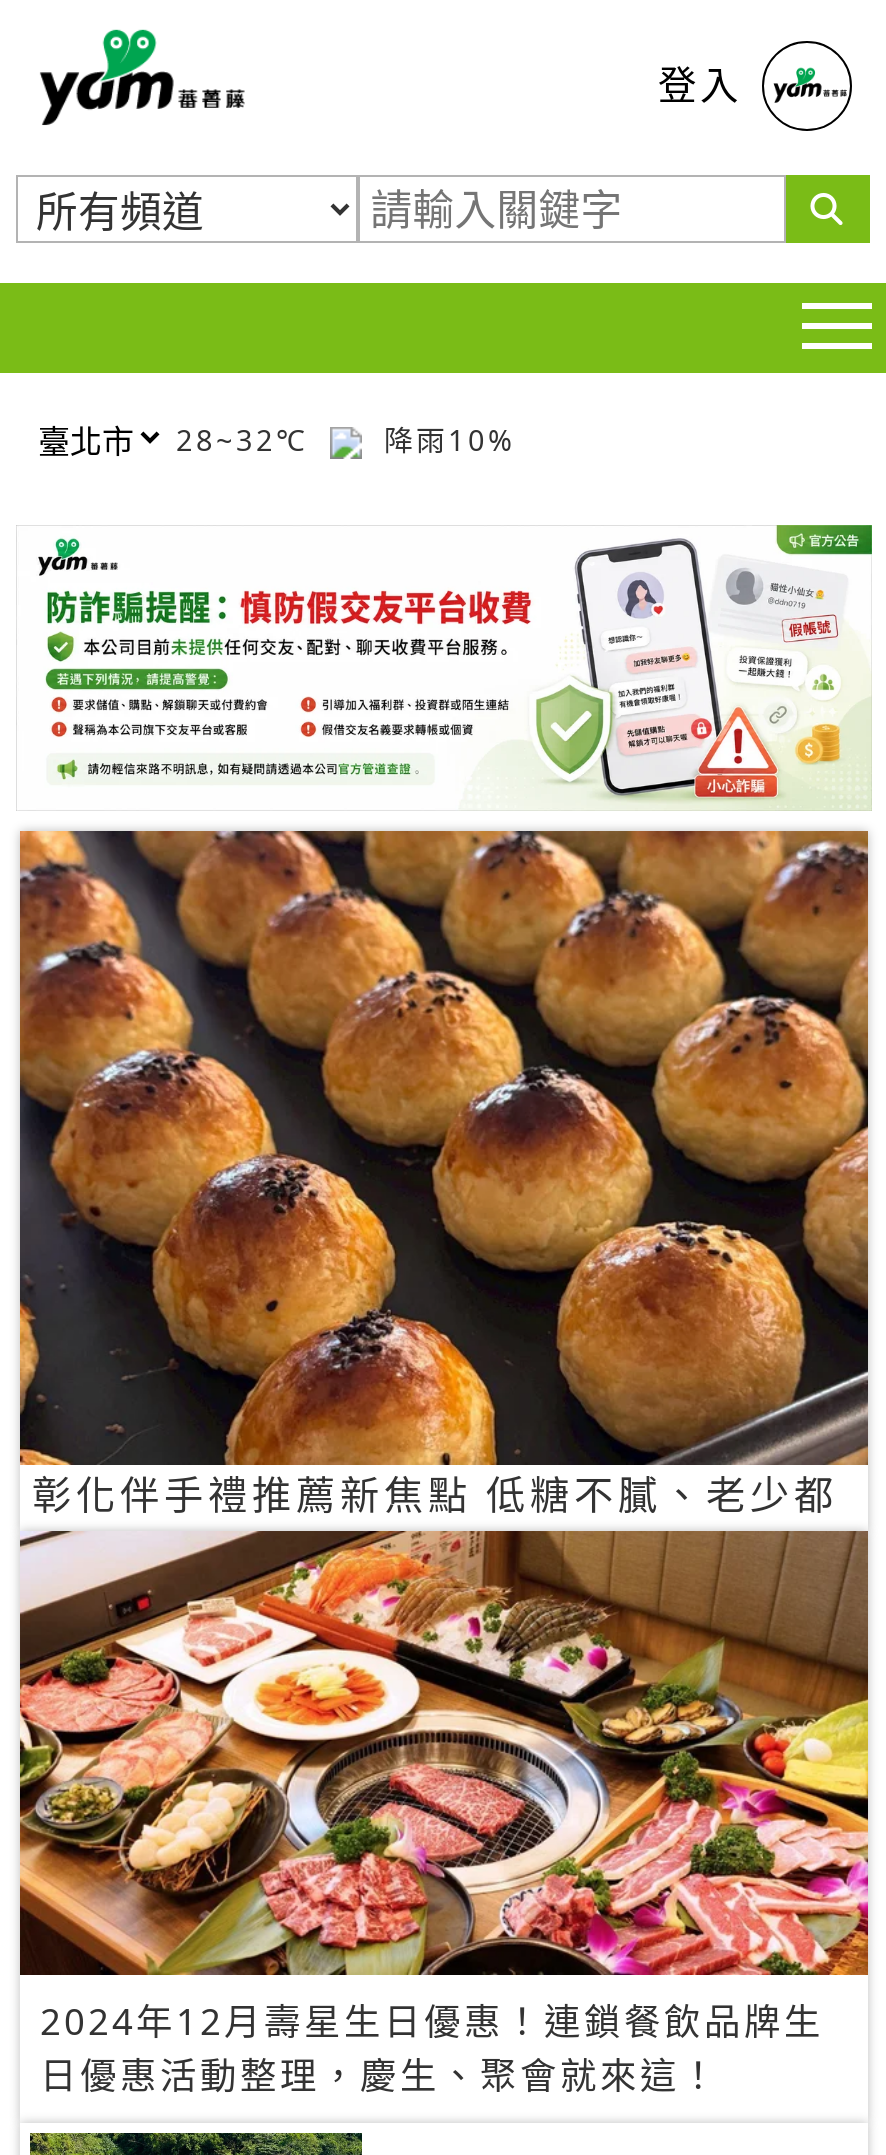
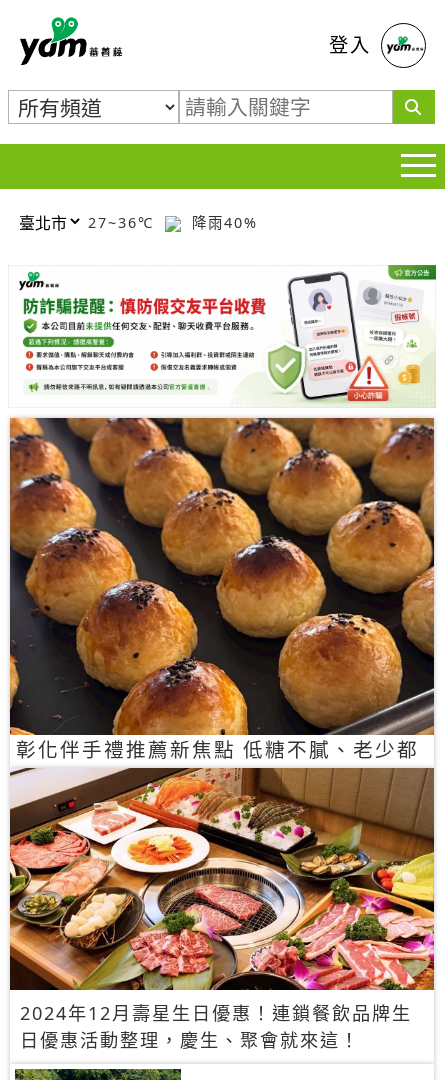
[176,420,320,458] 28~32℃ -> [88,212,160,231] 27~36℃
[372,420,516,458] 降雨10% -> [186,212,258,231] 降雨40%

